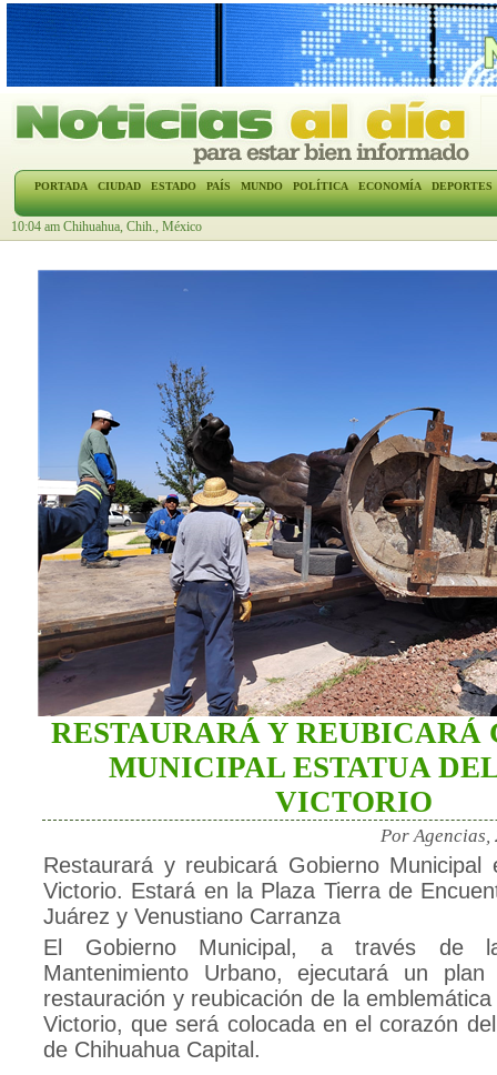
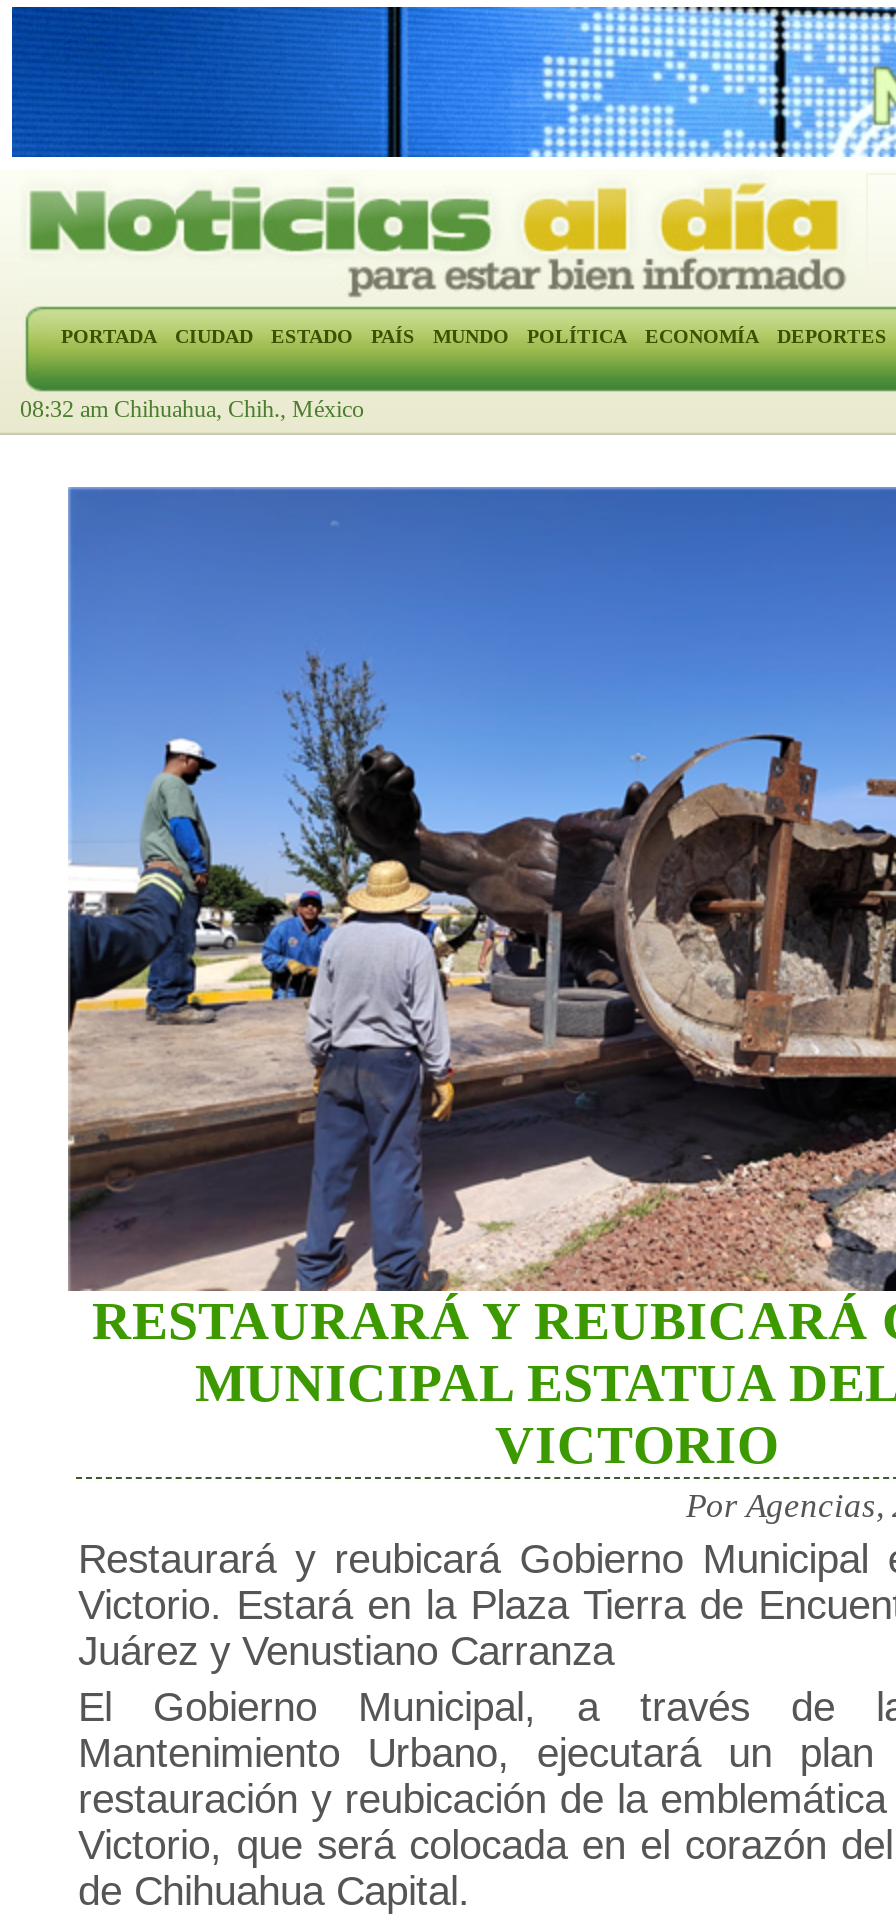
[11,219,202,234] 10:04 am Chihuahua, Chih., México -> [20,395,364,423] 08:32 am Chihuahua, Chih., México

